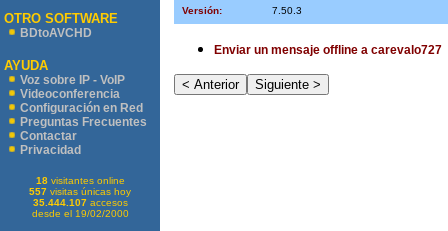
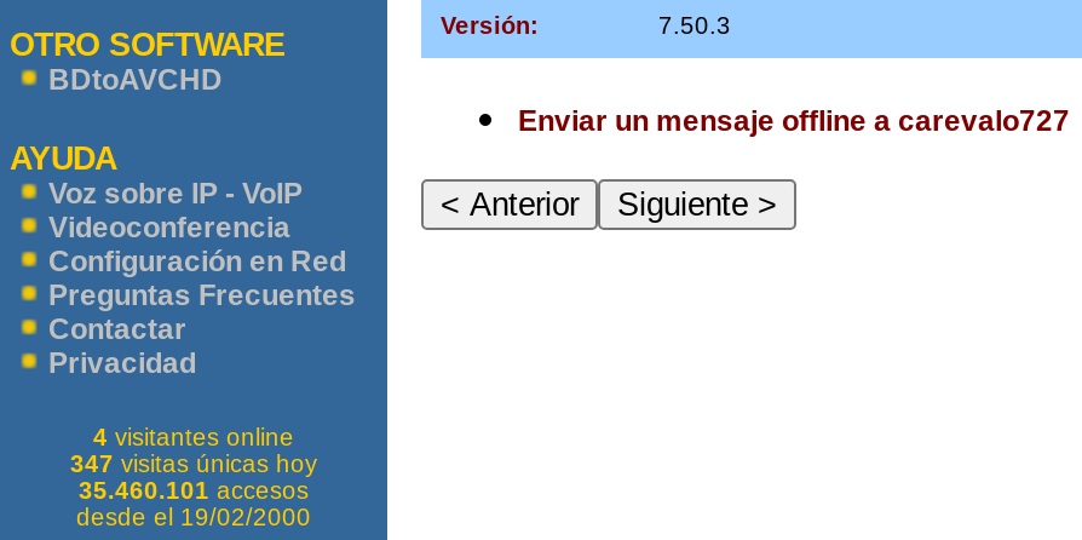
[35,175,124,186] 18 visitantes online -> [93,424,294,450] 4 visitantes online
[29,186,131,197] 557 visitas únicas hoy -> [70,450,317,477] 347 visitas únicas hoy
[32,197,127,208] 35.444.107 accesos -> [79,477,309,504] 35.460.101 accesos

